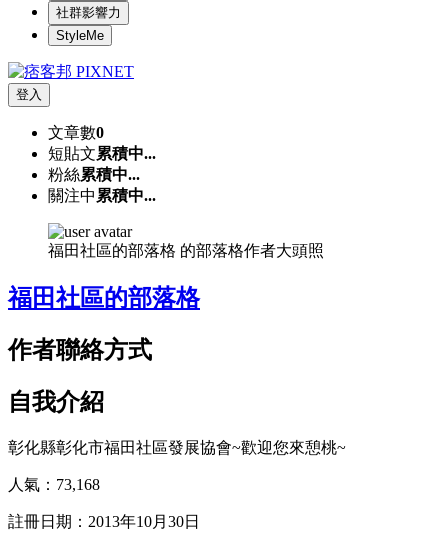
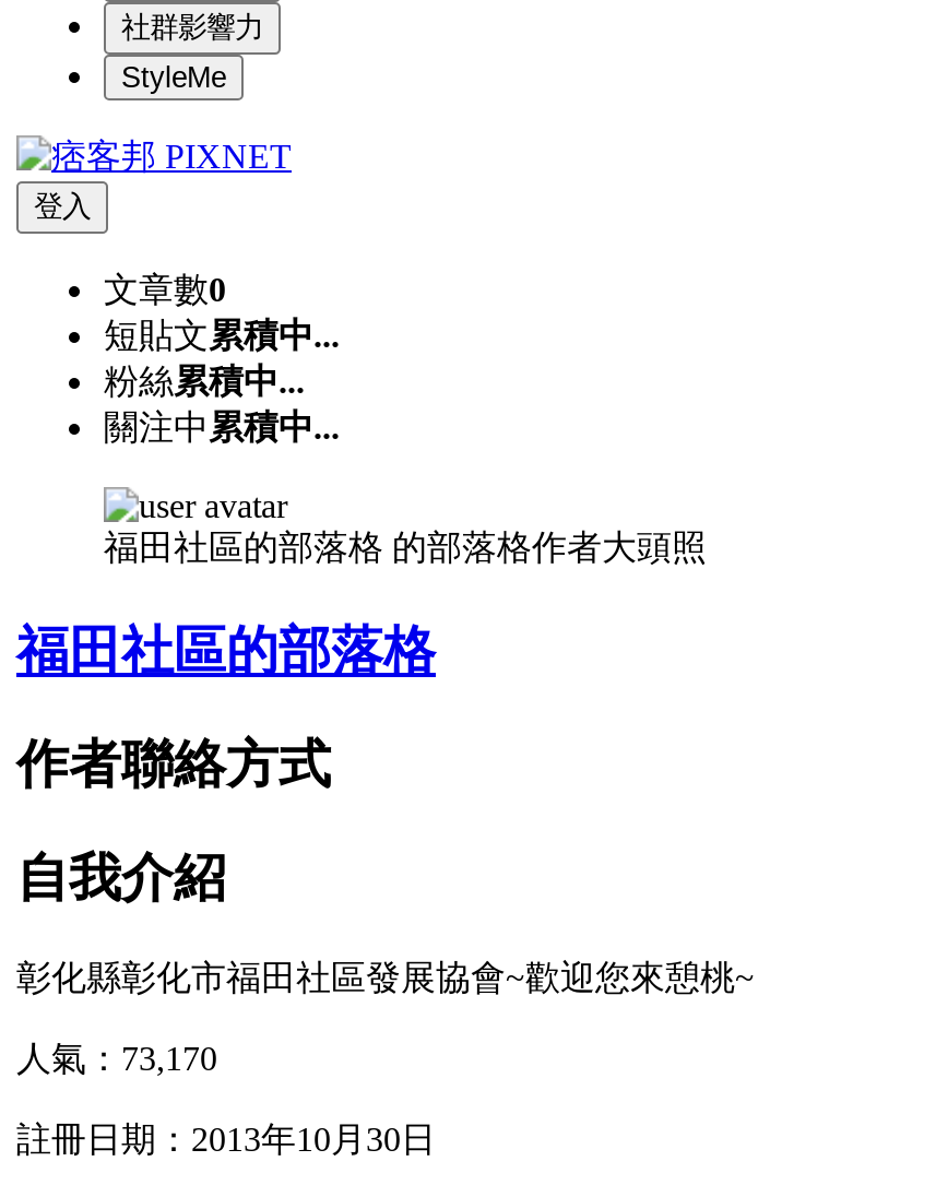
[8,476,100,493] 人氣：73,168 -> [16,1040,217,1077] 人氣：73,170

